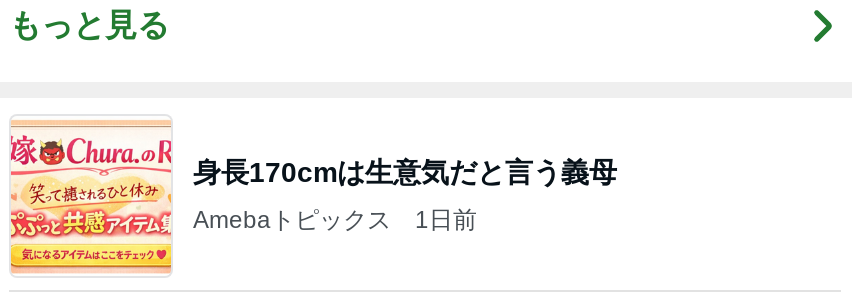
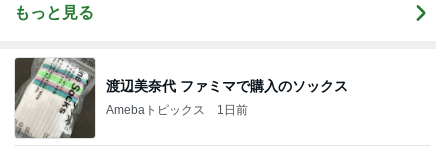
[9,116,617,276] [image] | 身長170cmは生意気だと言う義母 -> [14,57,348,139] [image] | 渡辺美奈代 ファミマで購入のソックス

